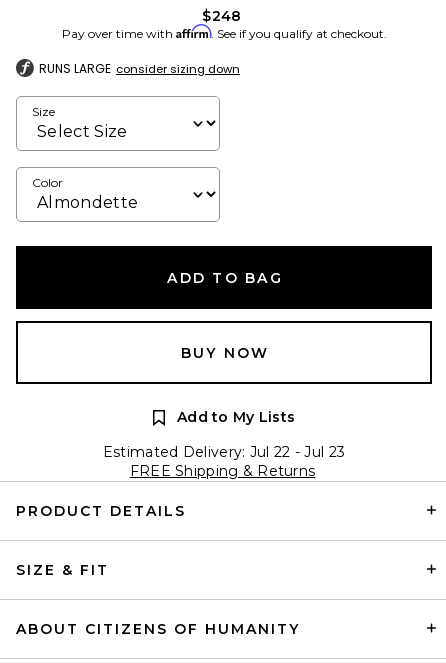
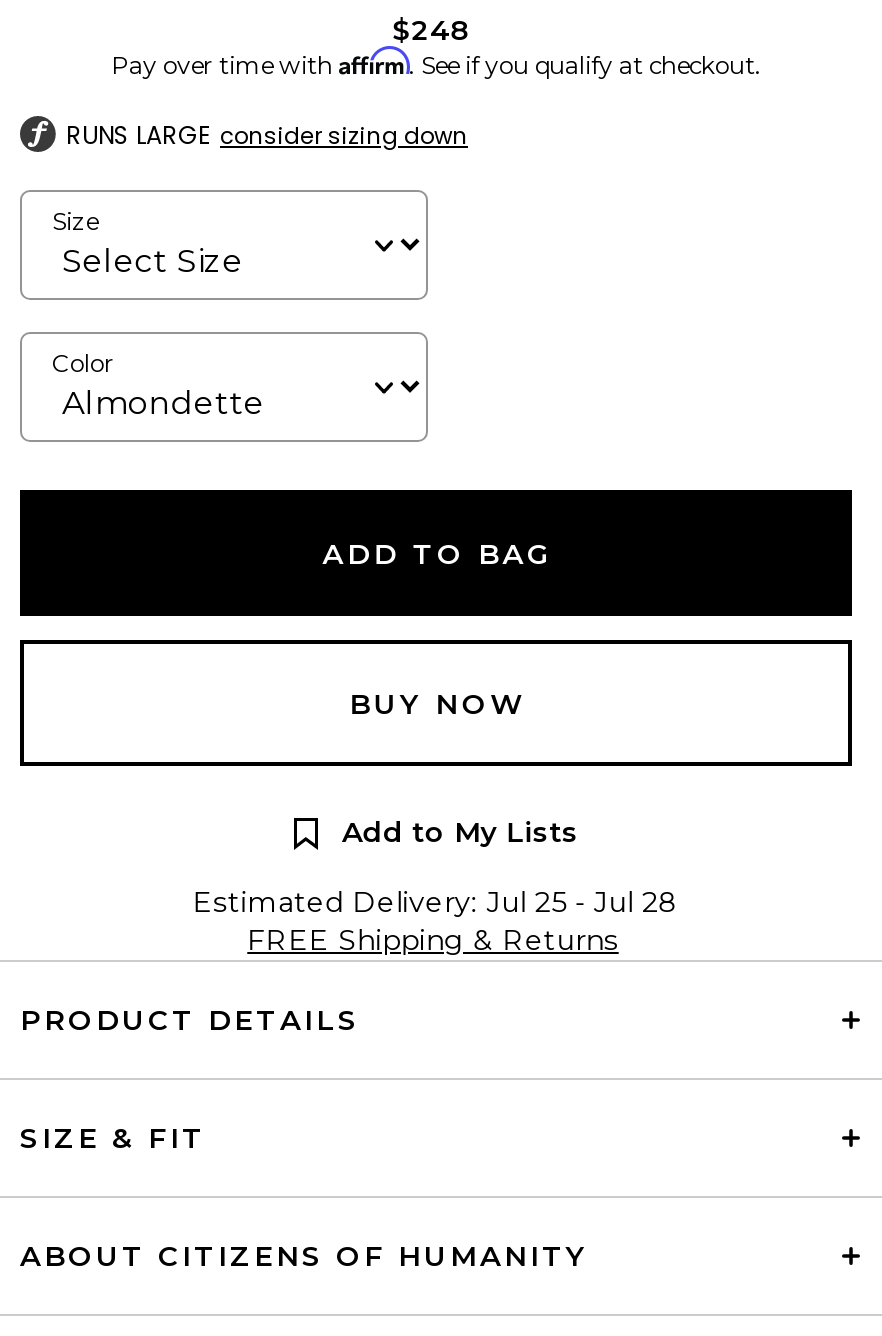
[103,443,345,461] Estimated Delivery: Jul 22 - Jul 23 -> [193,884,679,920] Estimated Delivery: Jul 25 - Jul 28

